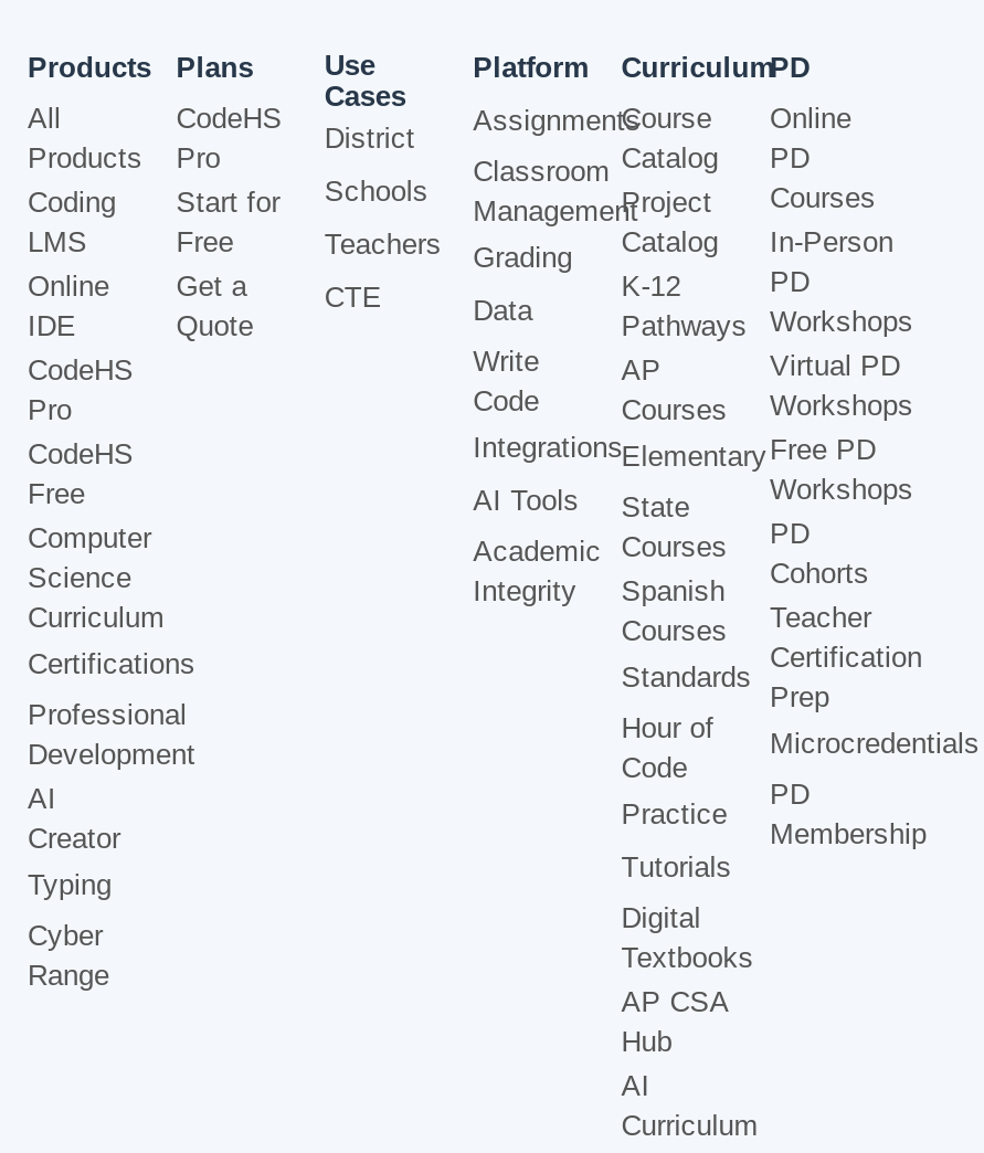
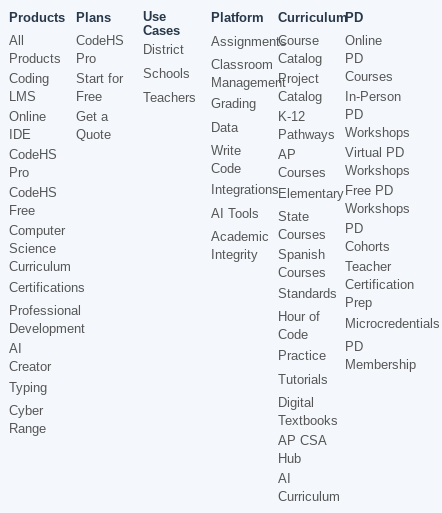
[324,280,382,313] CTE -> none

